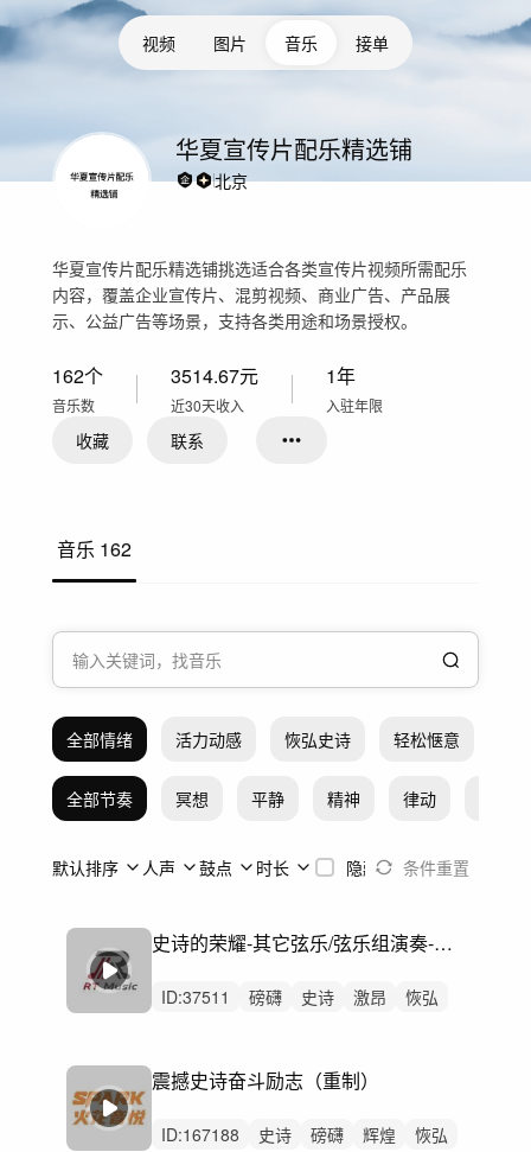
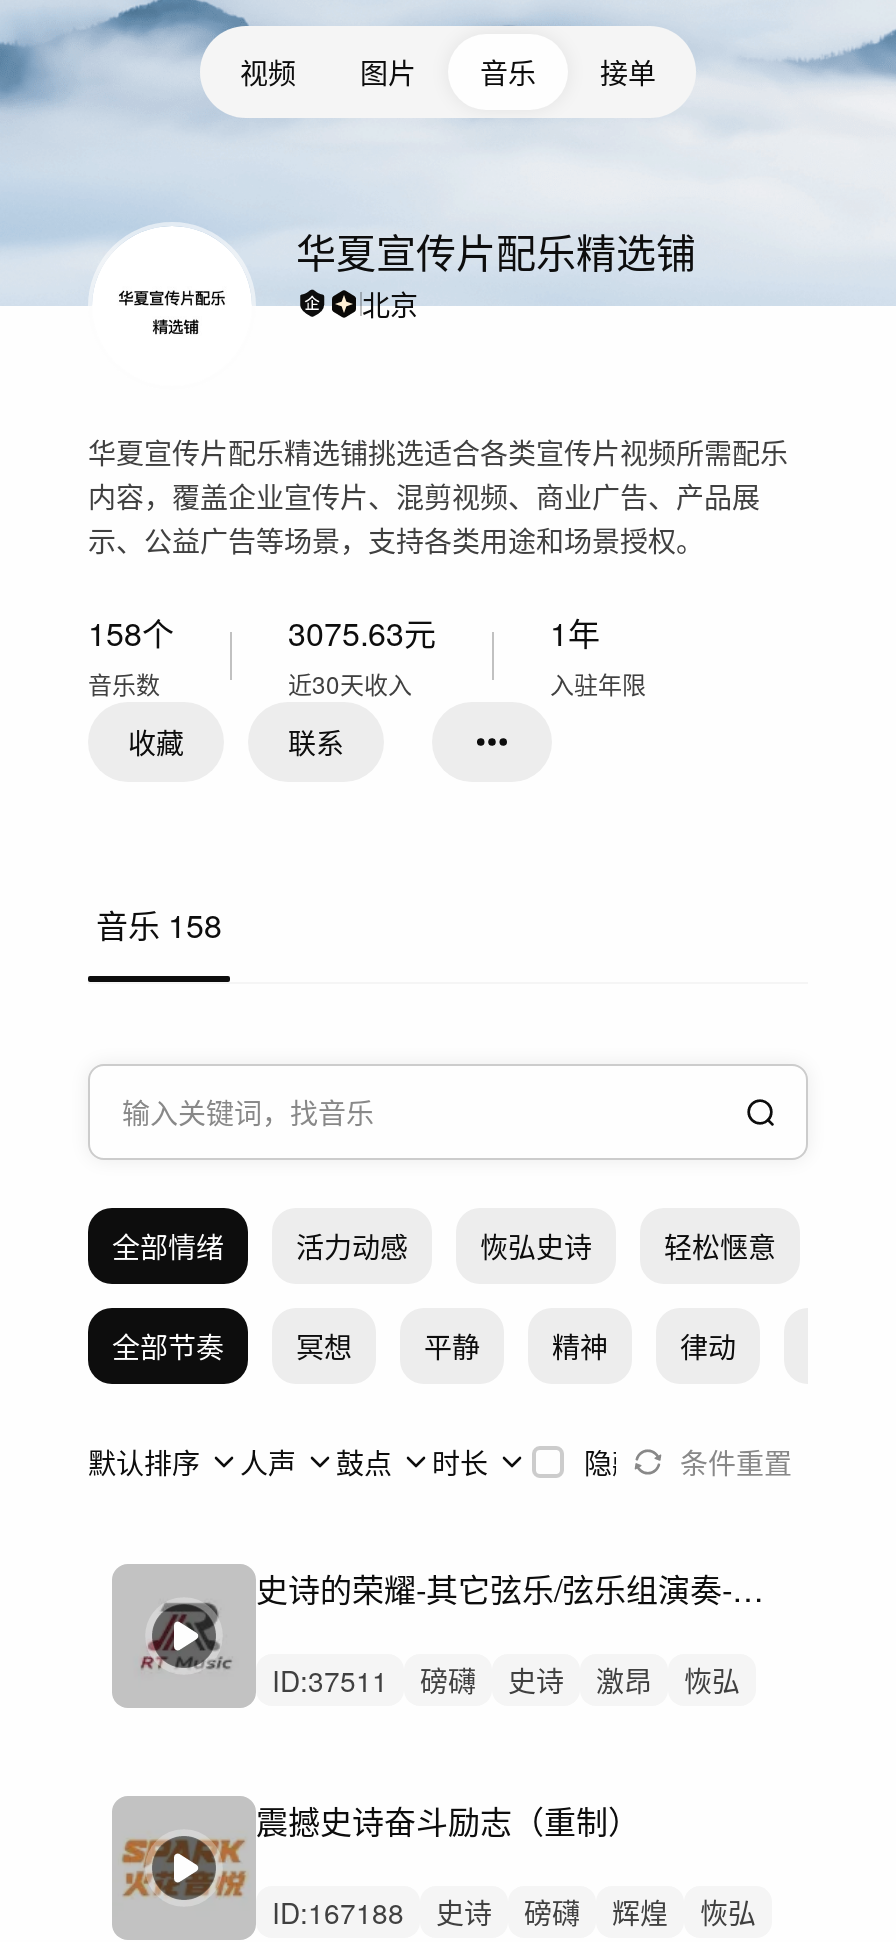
[52,362,103,389] 162个 -> [88,610,174,656] 158个
[171,362,258,389] 3514.67元 -> [288,610,436,656] 3075.63元
[57,535,132,562] 音乐162 -> [96,902,222,948] 音乐158

